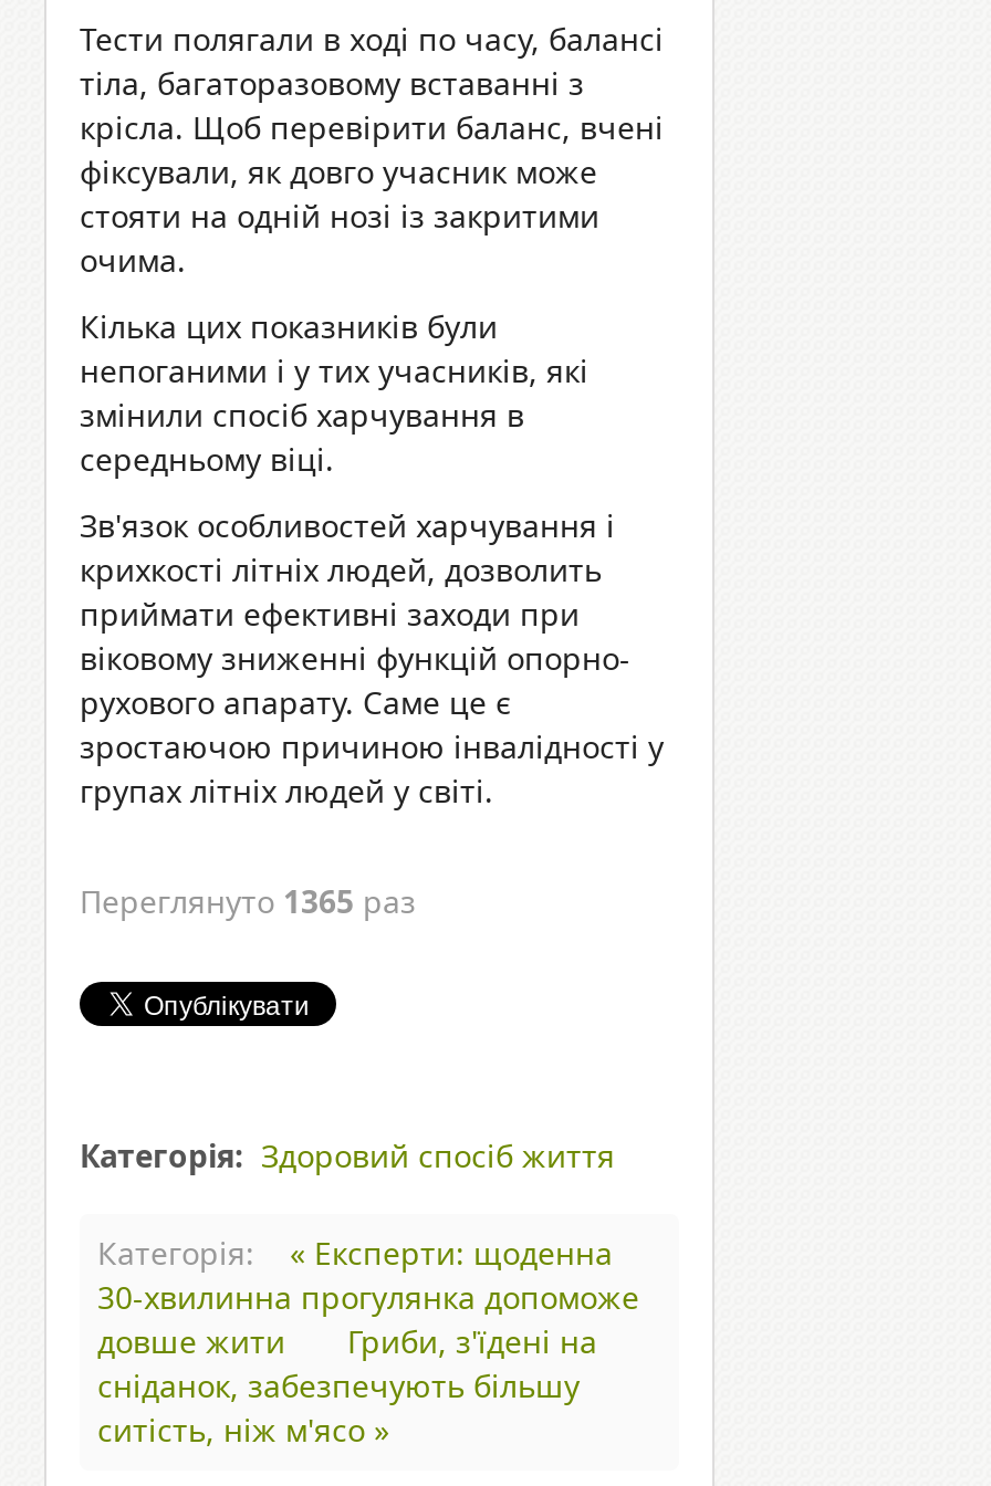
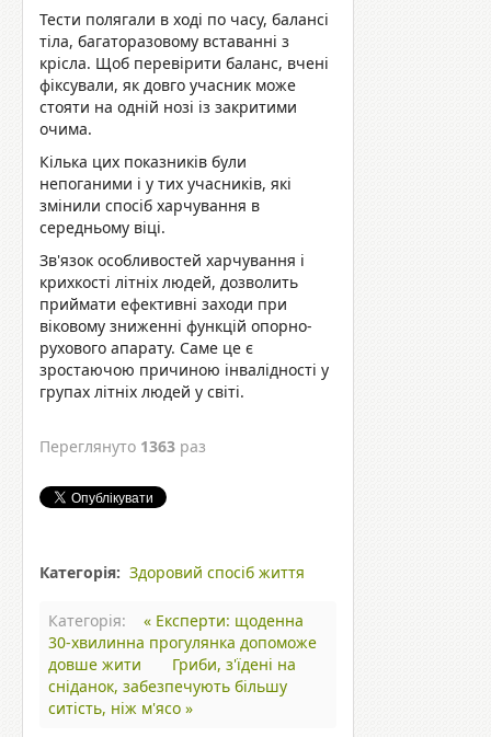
[80,880,416,922] Переглянуто 1365 раз -> [39,436,206,456] Переглянуто 1363 раз

